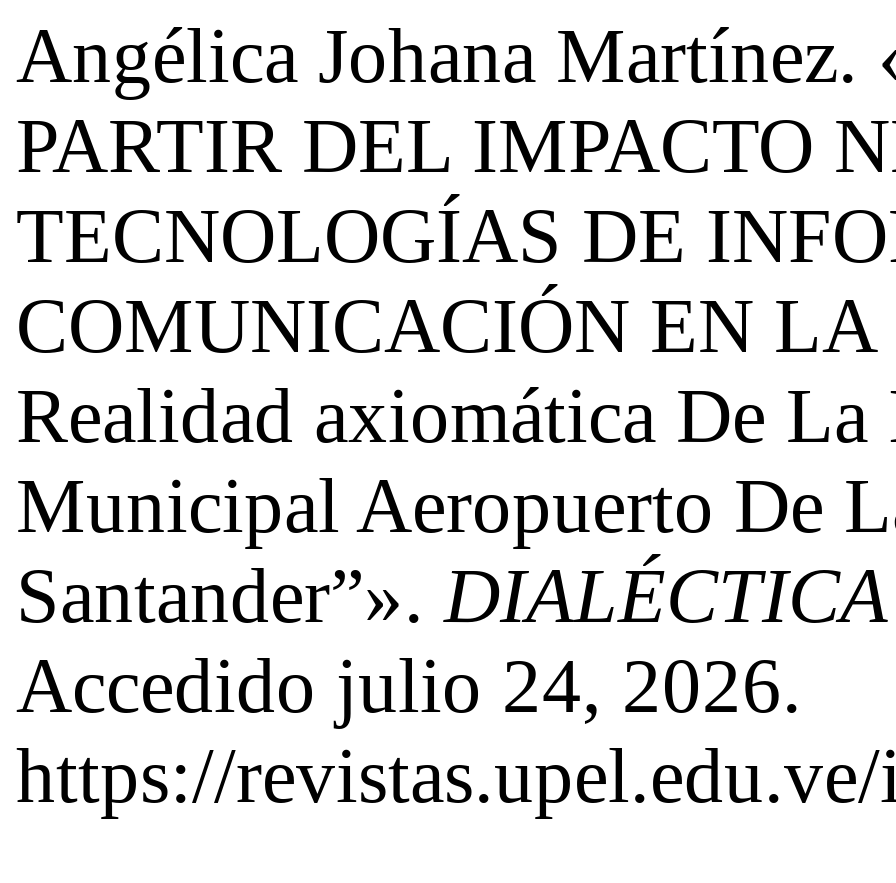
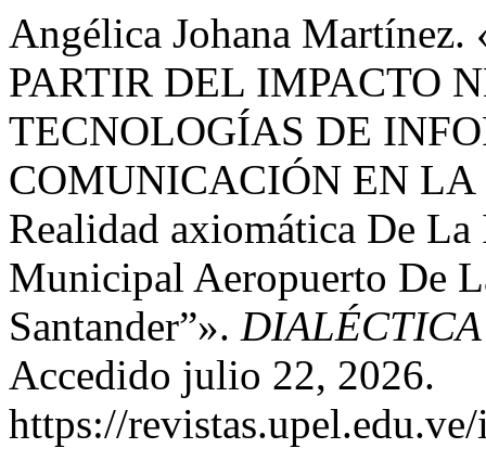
[16,642,802,728] Accedido julio 24, 2026. -> [9,351,435,398] Accedido julio 22, 2026.

